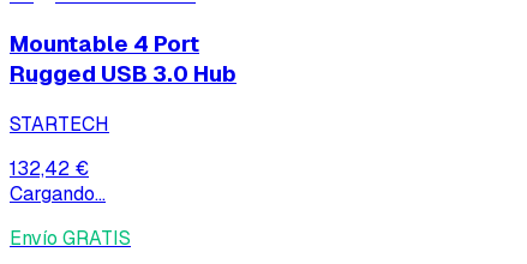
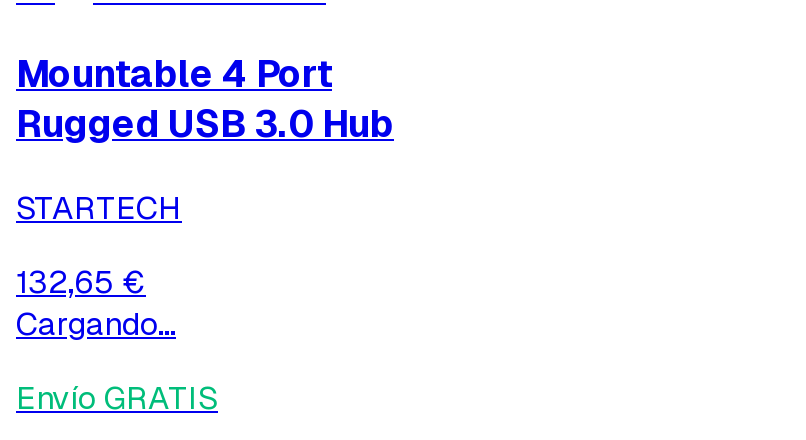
[10,156,89,181] 132,42 € -> [16,260,146,302] 132,65 €

